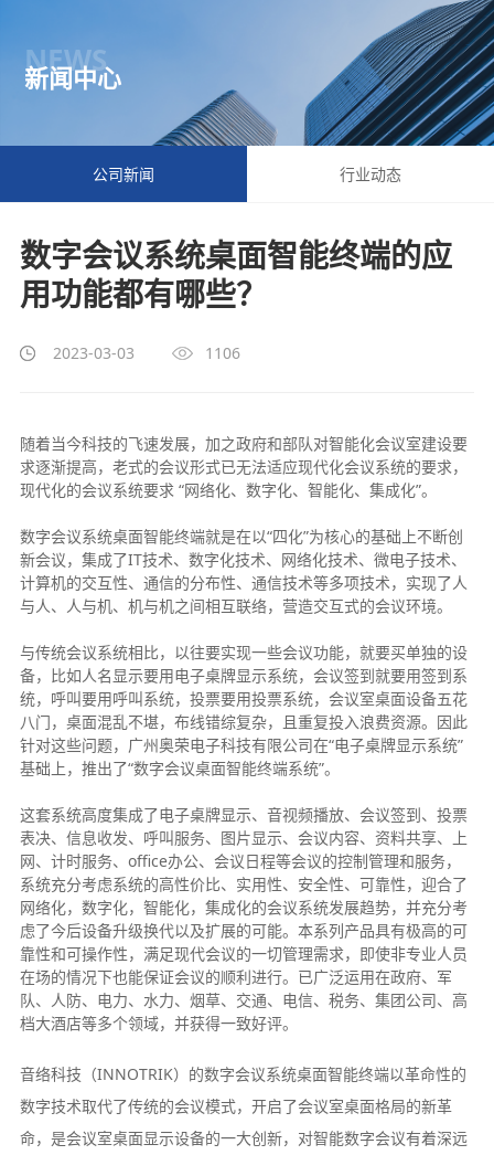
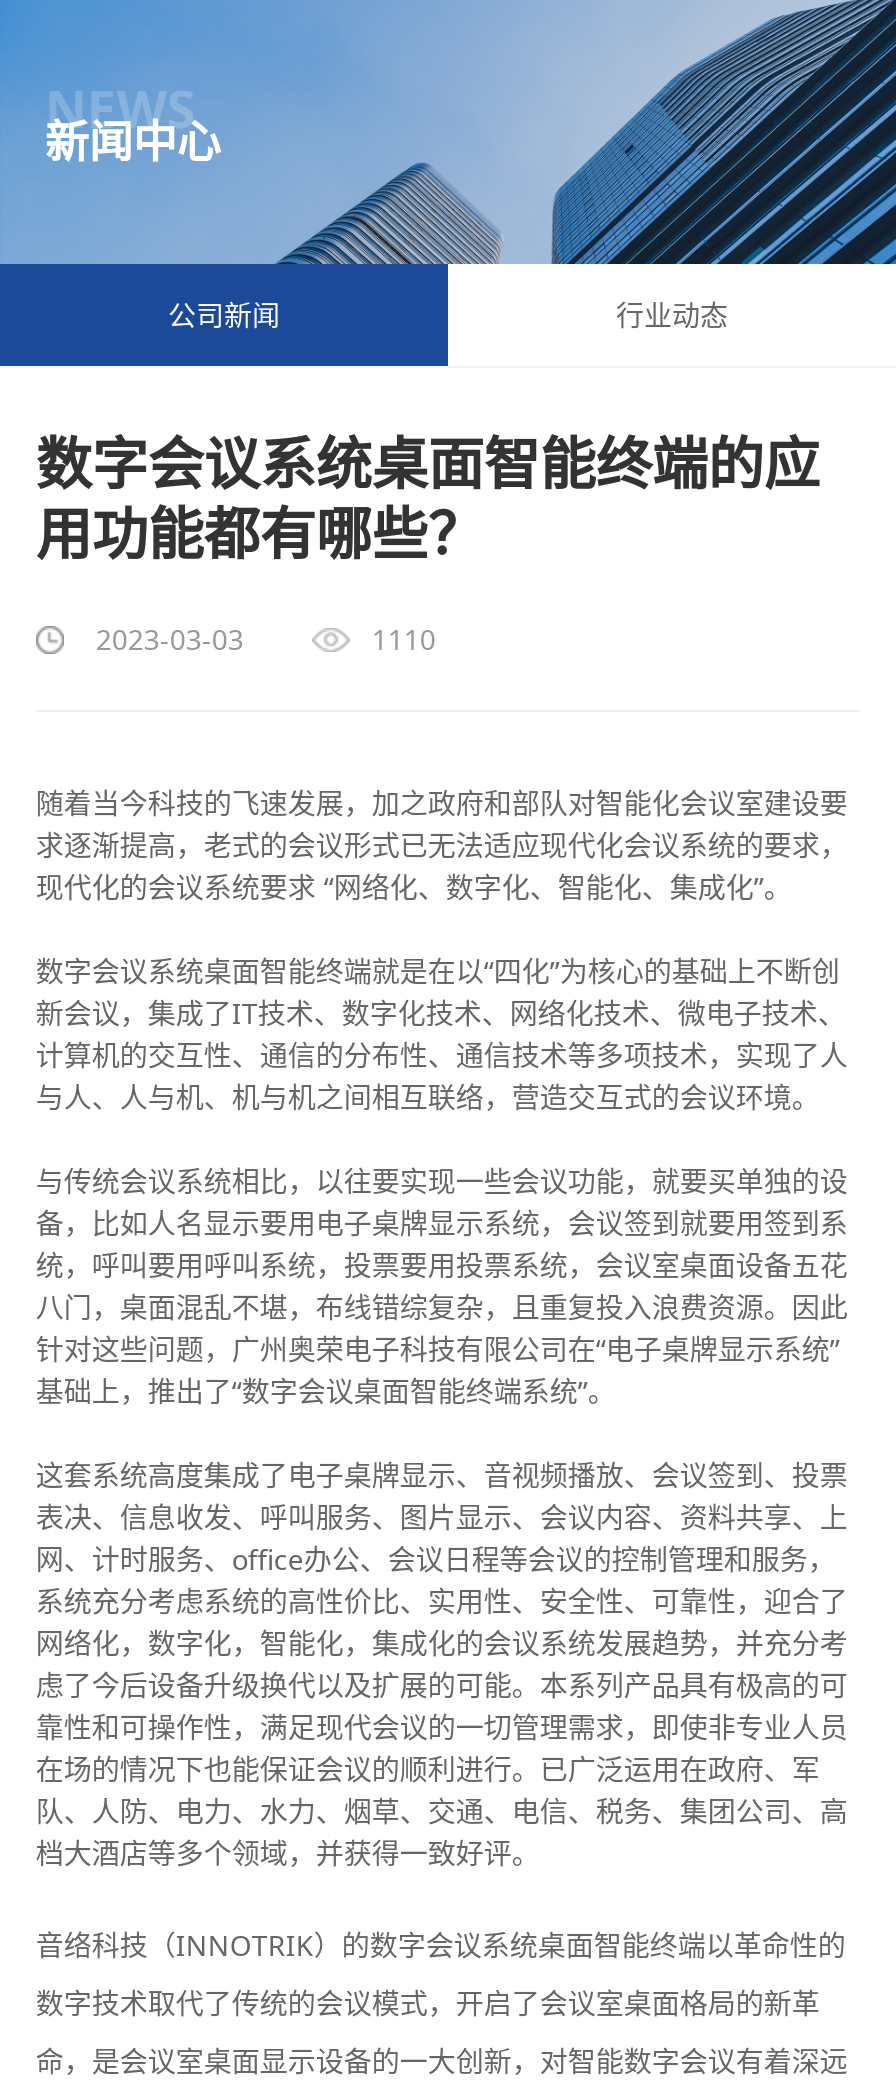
[205,343,240,364] 1106 -> [372,621,436,659] 1110

